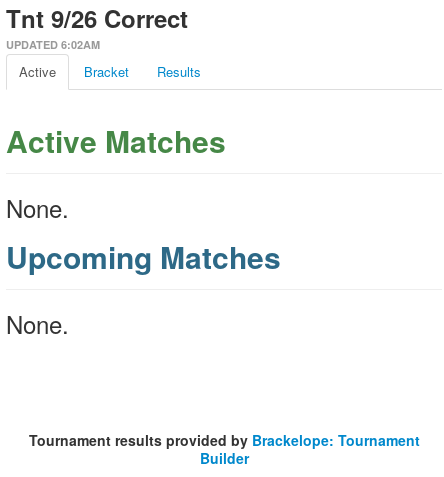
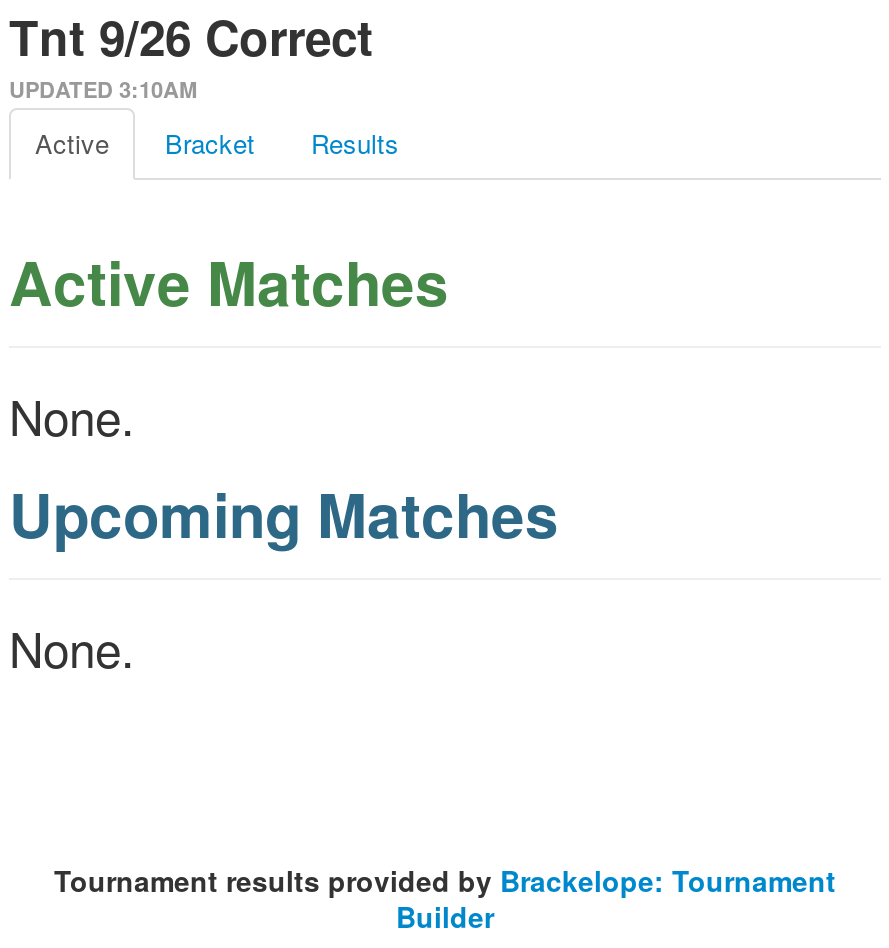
[6,37,100,52] UPDATED 6:02AM -> [9,74,197,104] UPDATED 3:10AM

